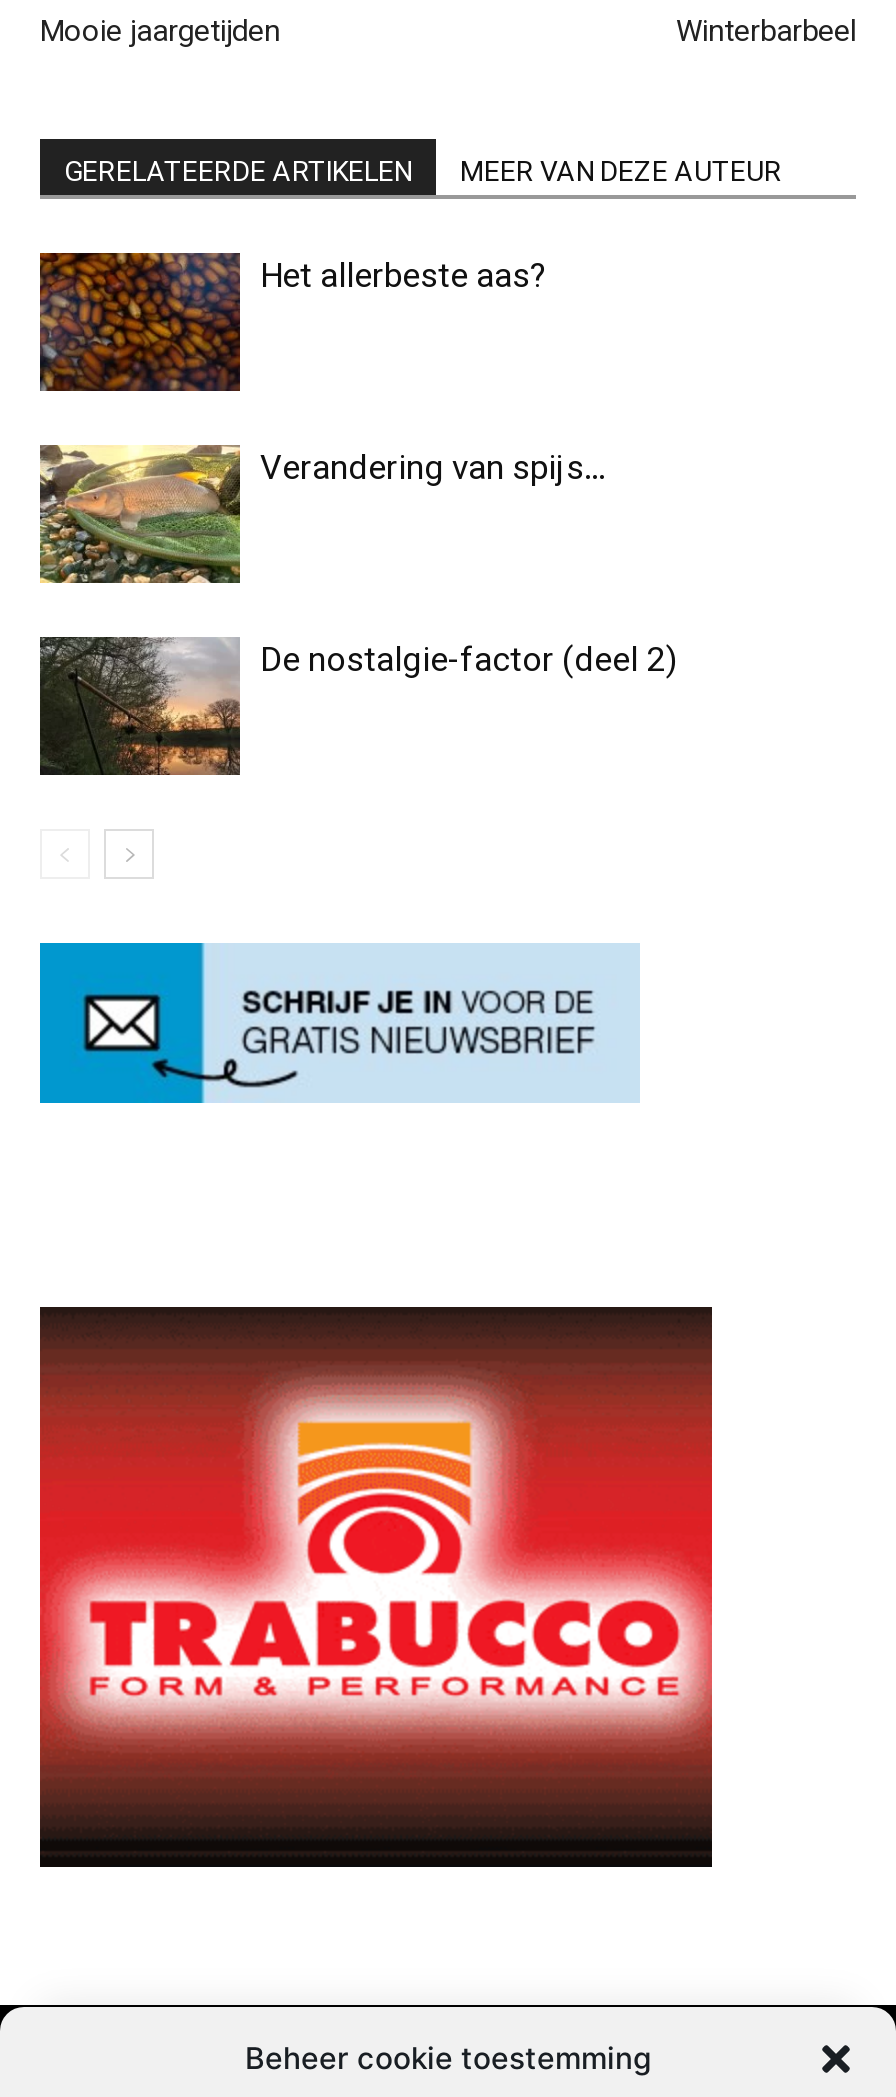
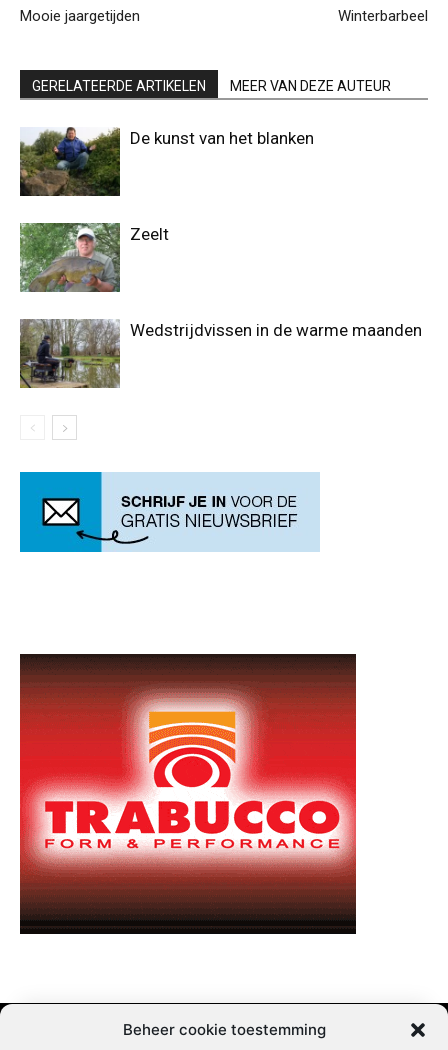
[38,251,546,391] [image] | Het allerbeste aas? -> [20,126,314,196] [image] | De kunst van het blanken
[40,445,606,585] [image] | Verandering van spijs… -> [20,222,169,293] [image] | Zeelt
[38,637,678,777] [image] | De nostalgie-factor (deel 2) -> [19,319,422,389] [image] | Wedstrijdvissen in de warme maanden

